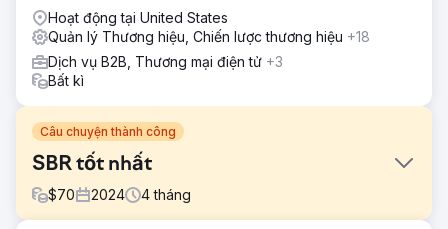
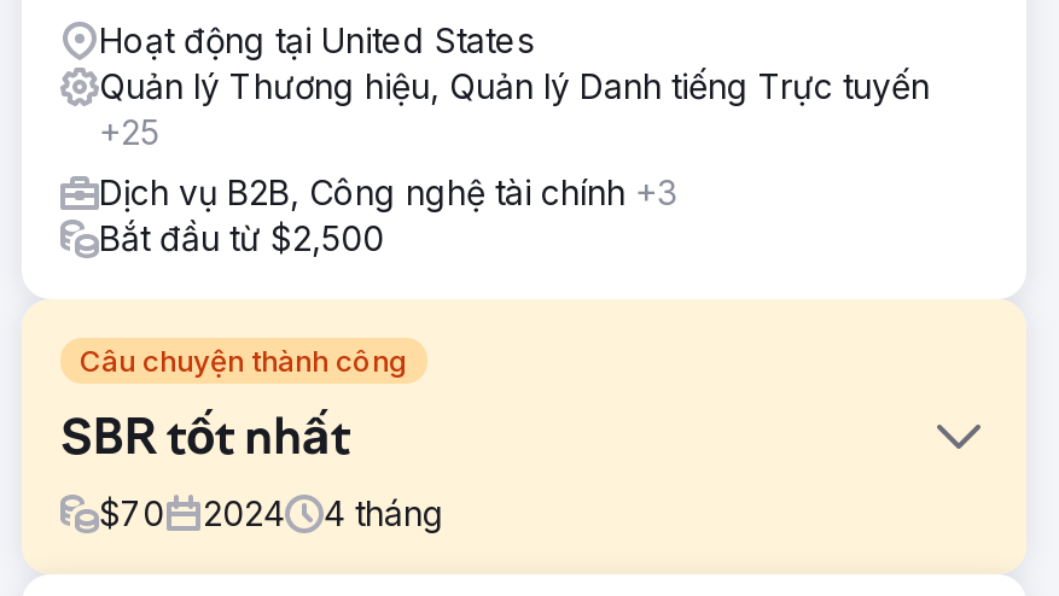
[48,28,370,45] Quản lý Thương hiệu, Chiến lược thương hiệu +18 -> [99,65,930,152] Quản lý Thương hiệu, Quản lý Danh tiếng Trực tuyến | +25
[48,53,283,89] Dịch vụ B2B, Thương mại điện tử +3 | Bất kì -> [99,171,676,258] Dịch vụ B2B, Công nghệ tài chính +3 | Bắt đầu từ $2,500

